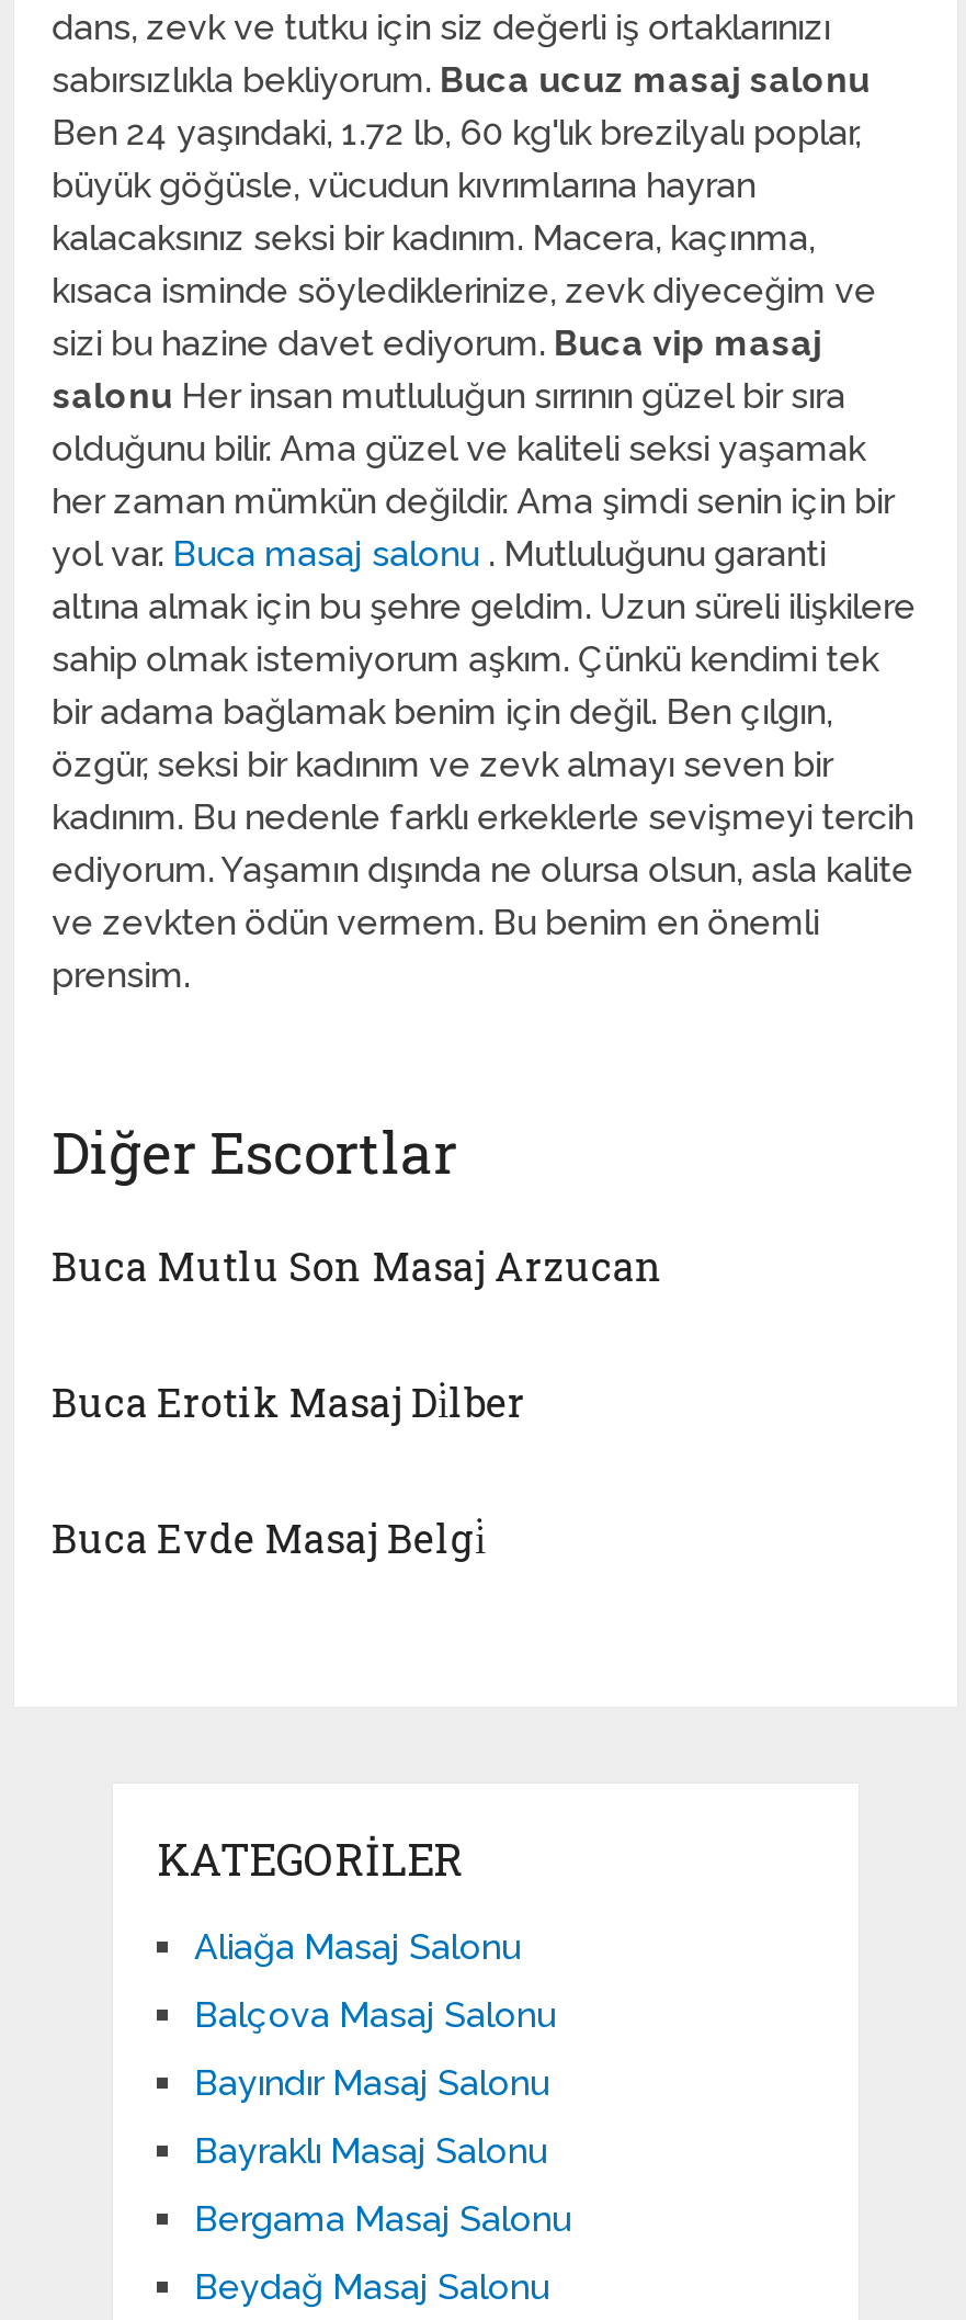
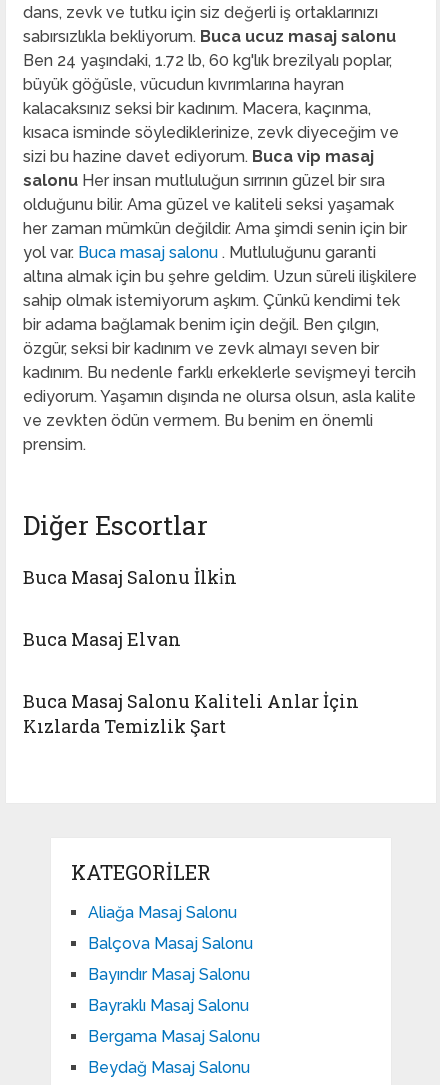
[52,1240,664,1293] Buca Mutlu Son Masaj Arzucan -> [23,565,237,589] Buca Masaj Salonu İlki̇n
[52,1376,525,1429] Buca Erotik Masaj Di̇lber -> [23,627,181,651] Buca Masaj Elvan
[52,1512,486,1565] Buca Evde Masaj Belgi̇ -> [23,689,359,738] Buca Masaj Salonu Kaliteli Anlar İçin | Kızlarda Temizlik Şart

